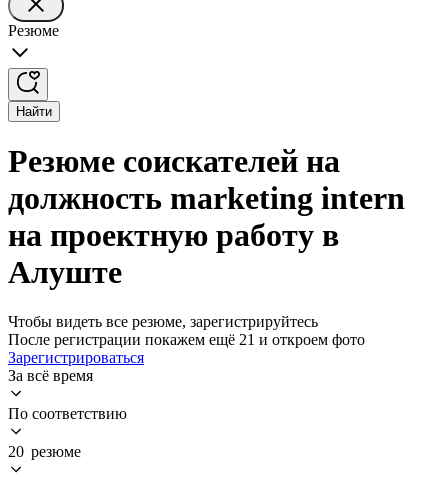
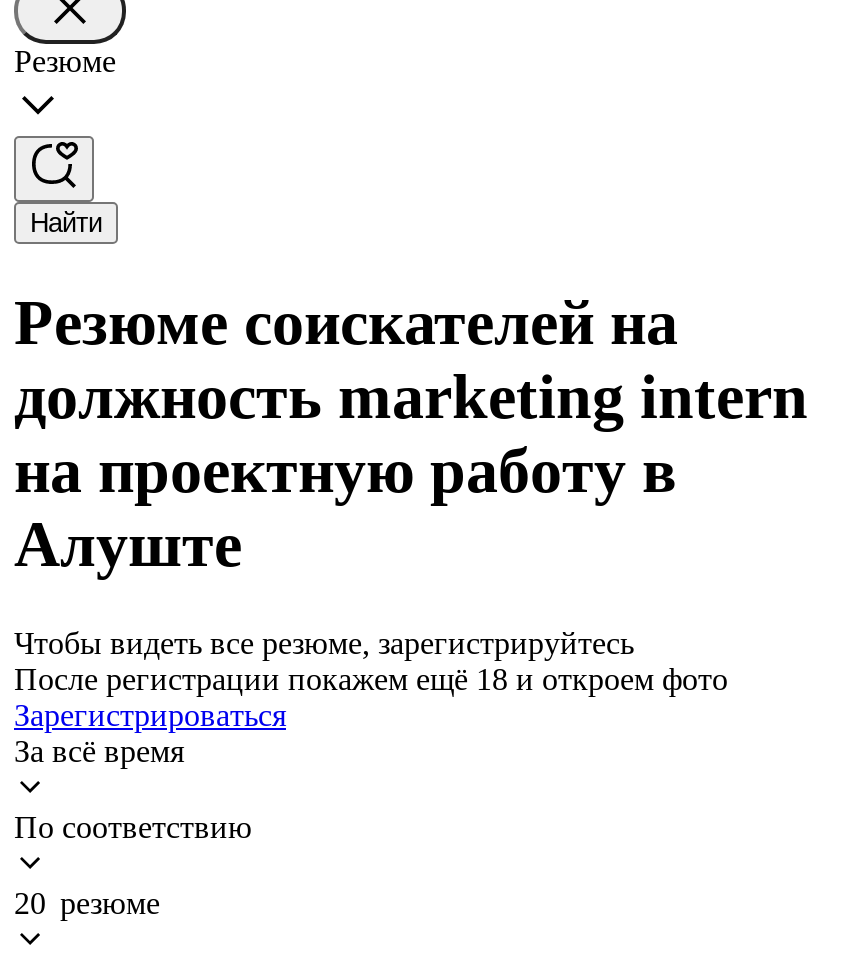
[8,331,365,348] После регистрации покажем ещё 21 и откроем фото -> [14,662,728,696] После регистрации покажем ещё 18 и откроем фото

